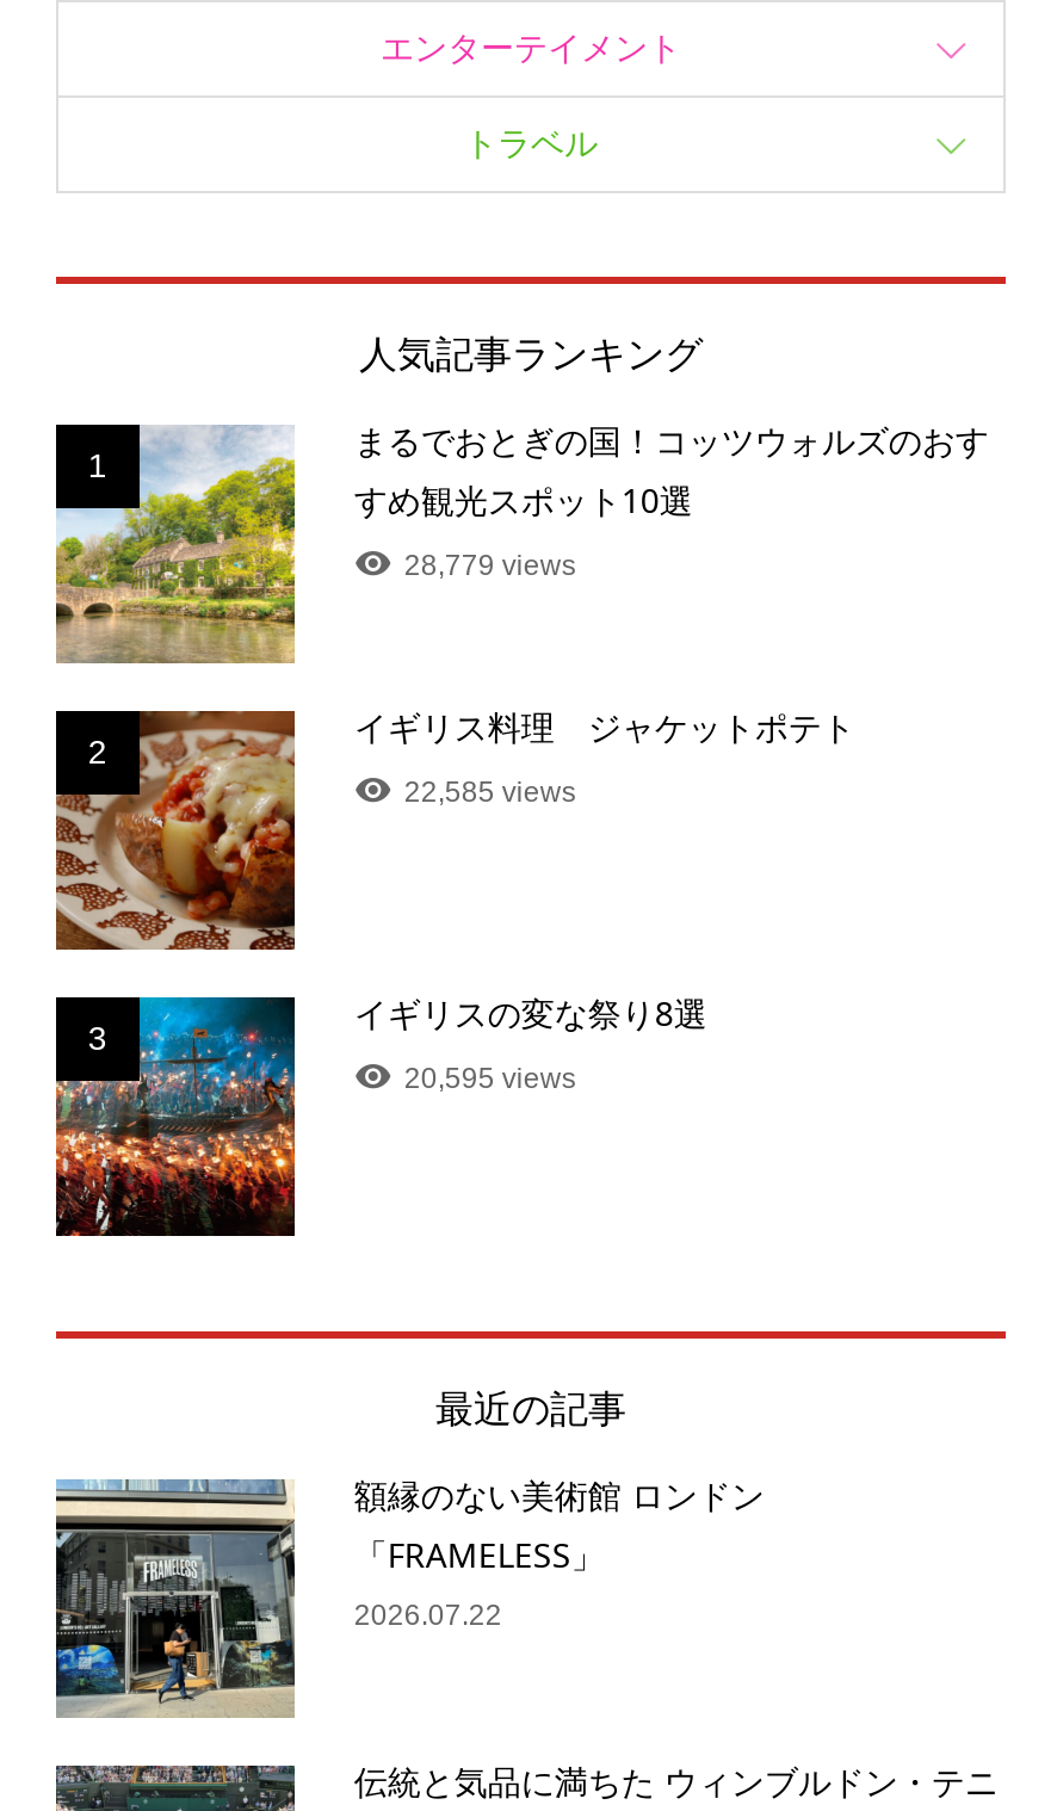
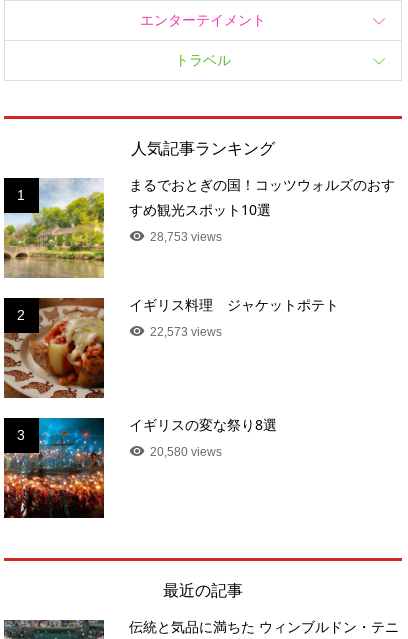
[404,548,576,581] 28,779 views -> [150,229,222,243] 28,753 views
[404,774,576,808] 22,585 views -> [150,324,222,338] 22,573 views
[404,1061,576,1094] 20,595 views -> [150,444,222,458] 20,580 views
[54,1471,764,1720] [image] | 額縁のない美術館 ロンドン | 「FRAMELESS」 | 2026.07.22 -> none

